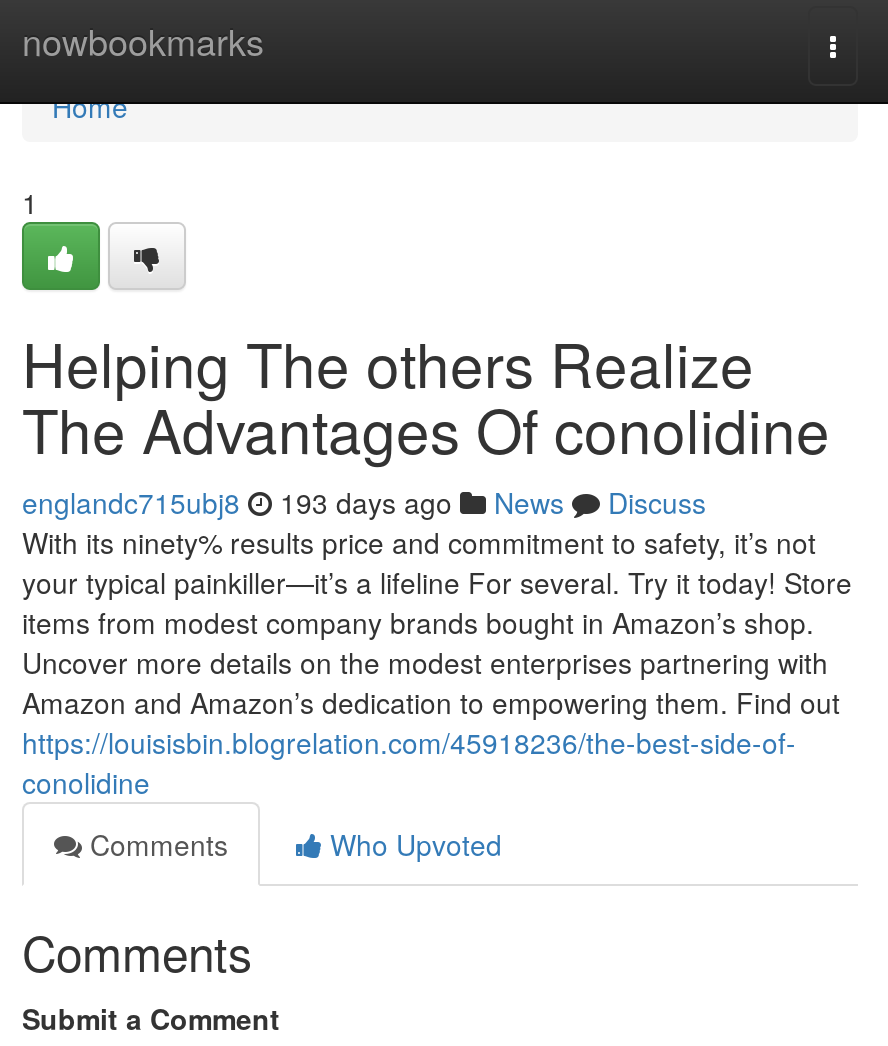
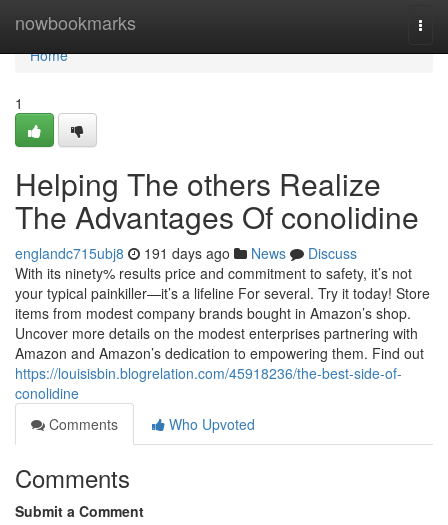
[22,482,706,522] englandc715ubj8 193 days ago News Discuss -> [15,243,357,263] englandc715ubj8 191 days ago News Discuss

